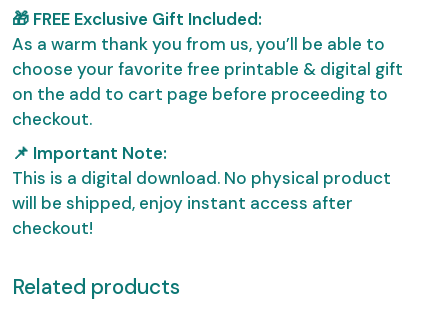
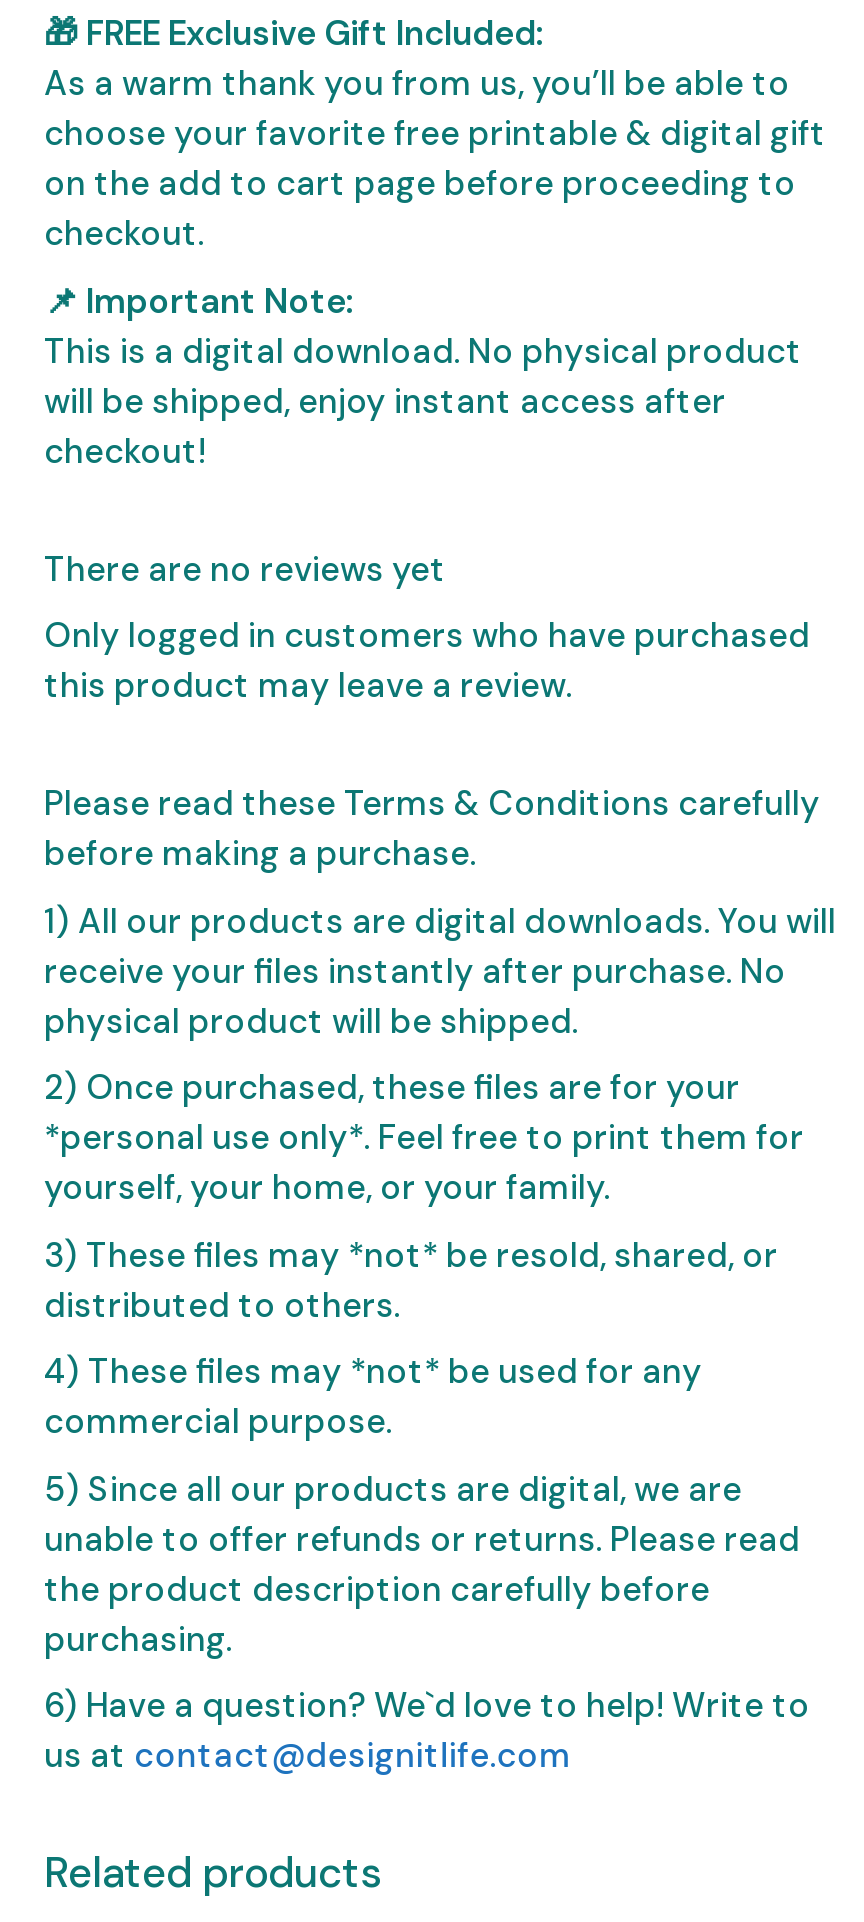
none -> [44,546,836,1777] There are no reviews yet | Only logged in customers who have purchased | this product may leave a review. | Please read these Terms & Conditions carefully | before making a purchase. | 1) All our products are digital downloads. You will | receive your files instantly after purchase. No | physical product will be shipped. | 2) Once purchased, these files are for your | *personal use only*. Feel free to print them for | yourself, your home, or your family. | 3) These files may *not* be resold, shared, or | distributed to others. | 4) These files may *not* be used for any | commercial purpose. | 5) Since all our products are digital, we are | unable to offer refunds or returns. Please read | the product description carefully before | purchasing. | 6) Have a question? We`d love to help! Write to | us at contact@designitlife.com

